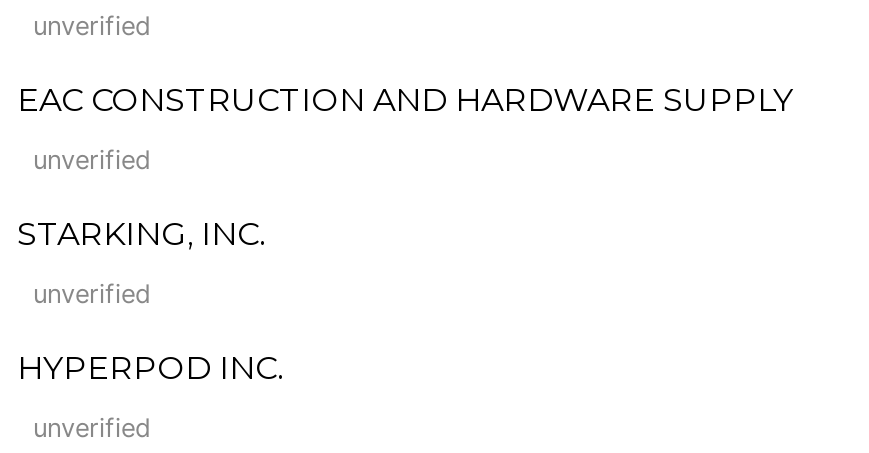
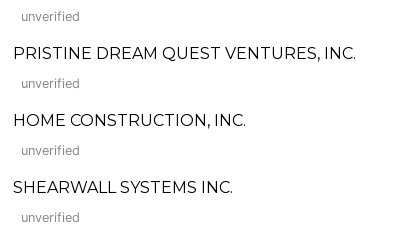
[17,81,793,119] EAC CONSTRUCTION AND HARDWARE SUPPLY -> [13,44,356,63] PRISTINE DREAM QUEST VENTURES, INC.
[17,215,265,253] STARKING, INC. -> [13,111,246,130] HOME CONSTRUCTION, INC.
[17,349,283,387] HYPERPOD INC. -> [13,178,233,197] SHEARWALL SYSTEMS INC.

